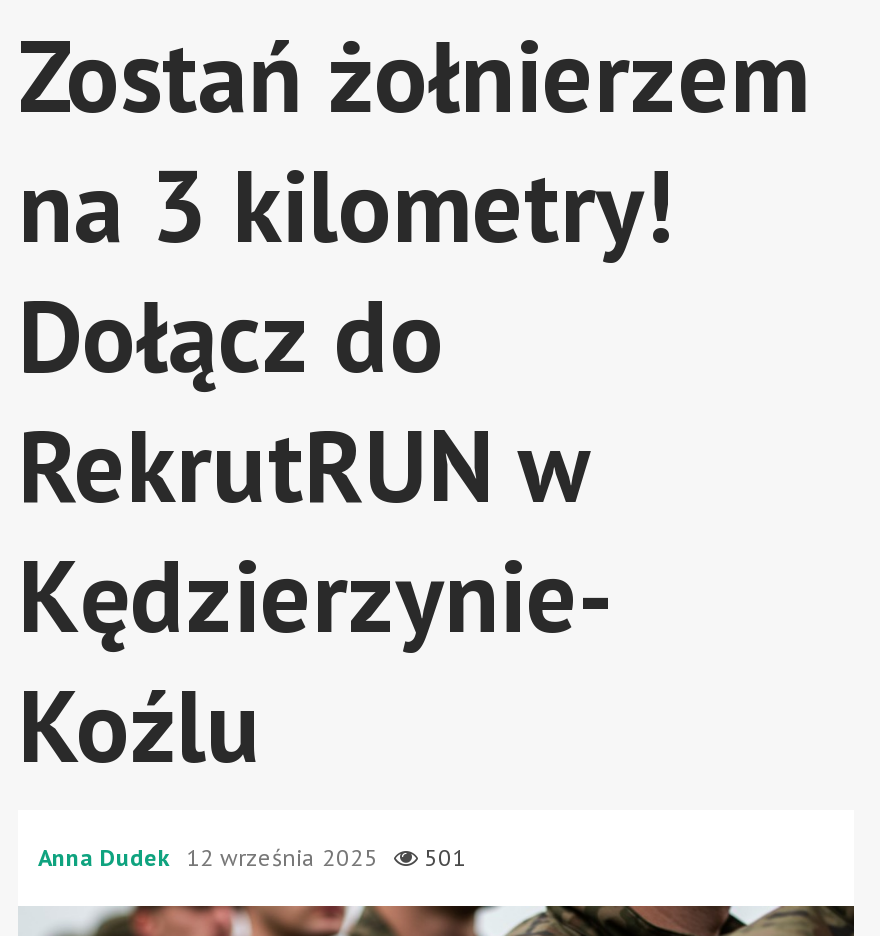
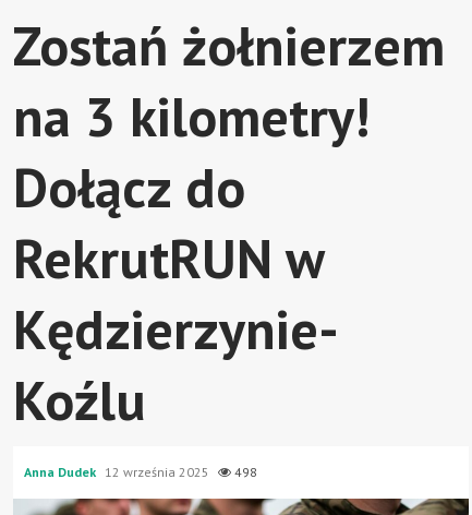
[38,842,466,872] Anna Dudek 12 września 2025 501 -> [24,464,257,480] Anna Dudek 12 września 2025 498

